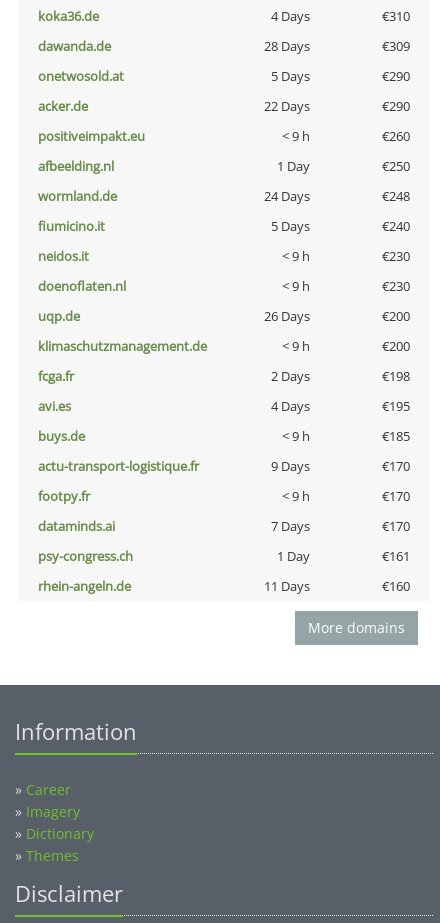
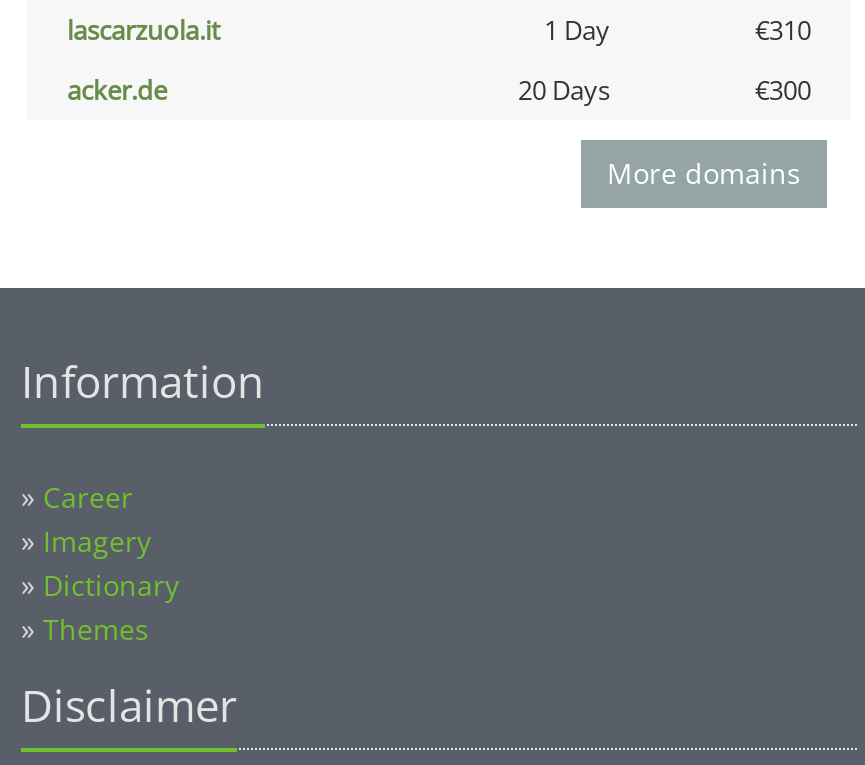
[38,7,309,25] koka36.de | 4 Days -> [67,12,610,48] lascarzuola.it | 1 Day
[38,37,410,85] dawanda.de | 28 Days | €309 | onetwosold.at | 5 Days | €290 -> none
[38,97,410,595] 22 Days | €290 | positiveimpakt.eu | < 9 h | €260 | afbeelding.nl | 1 Day | €250 | wormland.de | 24 Days | €248 | fiumicino.it | 5 Days | €240 | neidos.it | < 9 h | €230 | doenoflaten.nl | < 9 h | €230 | uqp.de | 26 Days | €200 | klimaschutzmanagement.de | < 9 h | €200 | fcga.fr | 2 Days | €198 | avi.es | 4 Days | €195 | buys.de | < 9 h | €185 | actu-transport-logistique.fr | 9 Days | €170 | footpy.fr | < 9 h | €170 | dataminds.ai | 7 Days | €170 | psy-congress.ch | 1 Day | €161 | rhein-angeln.de | 11 Days | €160 -> [518,72,811,108] 20 Days | €300

